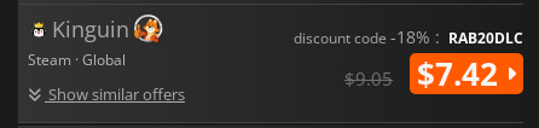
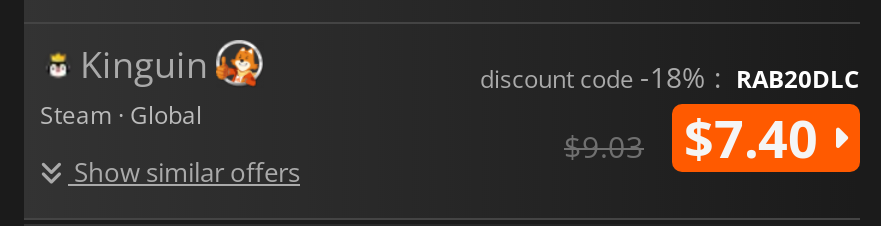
[417,51,506,95] $7.42 -> [684,101,832,173] $7.40
[344,66,393,90] $9.05 -> [564,125,644,165] $9.03

